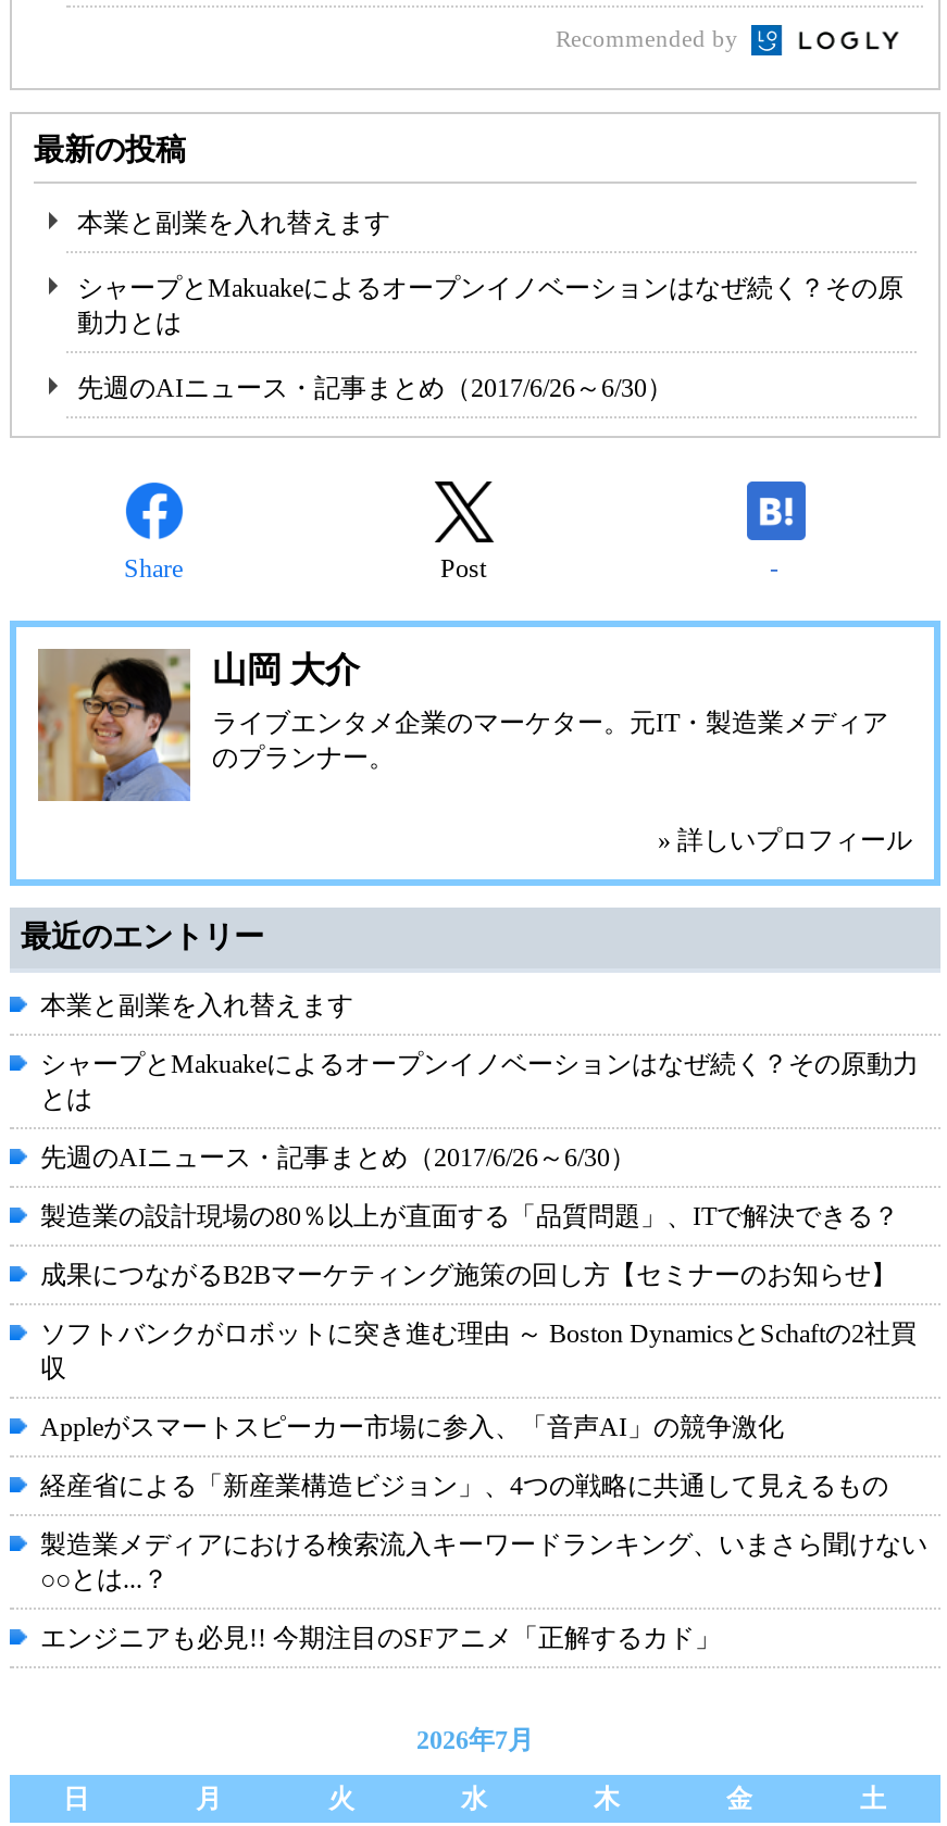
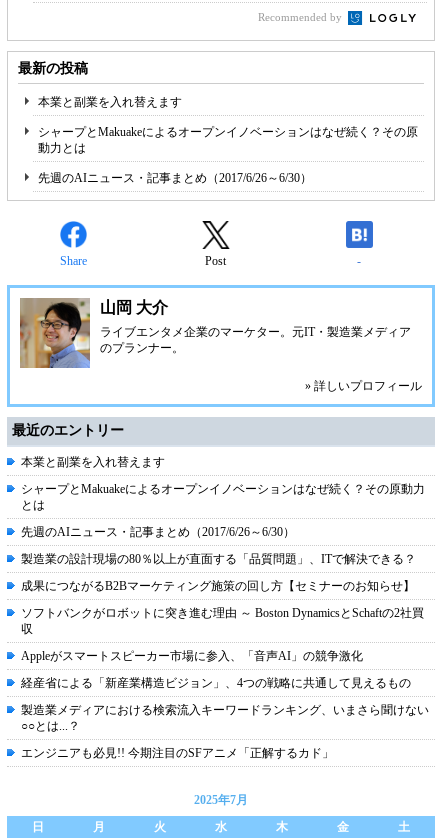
[416,1724,534,1755] 2026年7月 -> [194,793,248,807] 2025年7月

